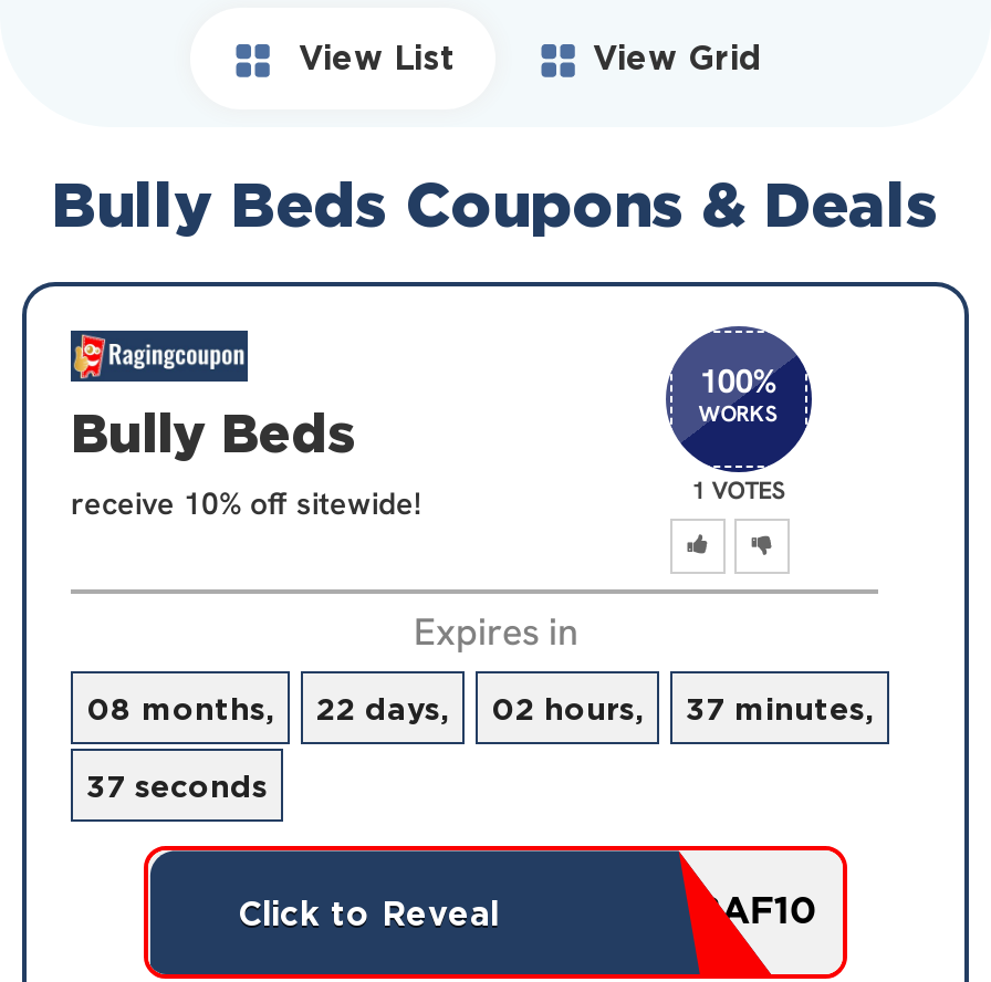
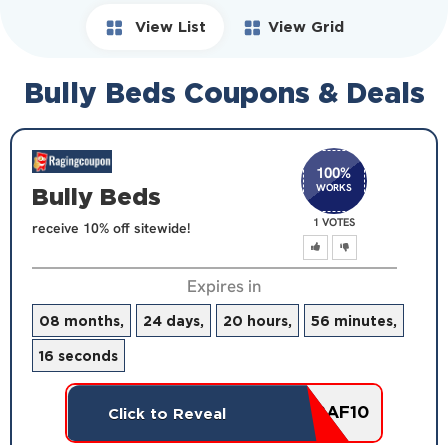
[316,691,449,725] 22 days, -> [143,313,204,328] 24 days,
[491,691,644,725] 02 hours, -> [223,313,292,328] 20 hours,
[686,691,874,725] 37 minutes, -> [311,313,397,328] 56 minutes,
[86,769,268,802] 37 seconds -> [39,348,118,363] 16 seconds

